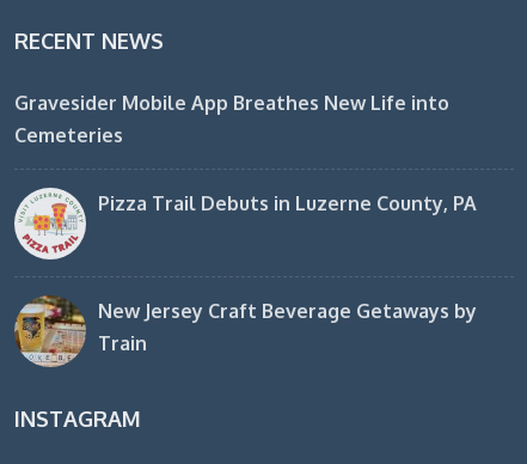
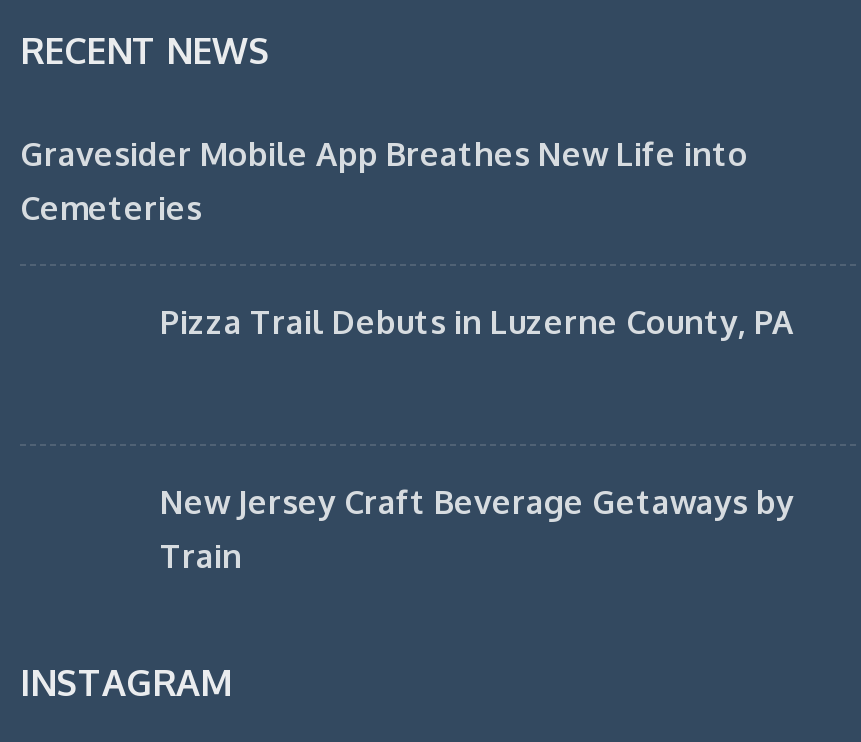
[13,187,87,261] [image] -> none
[13,294,87,368] [image] -> none

